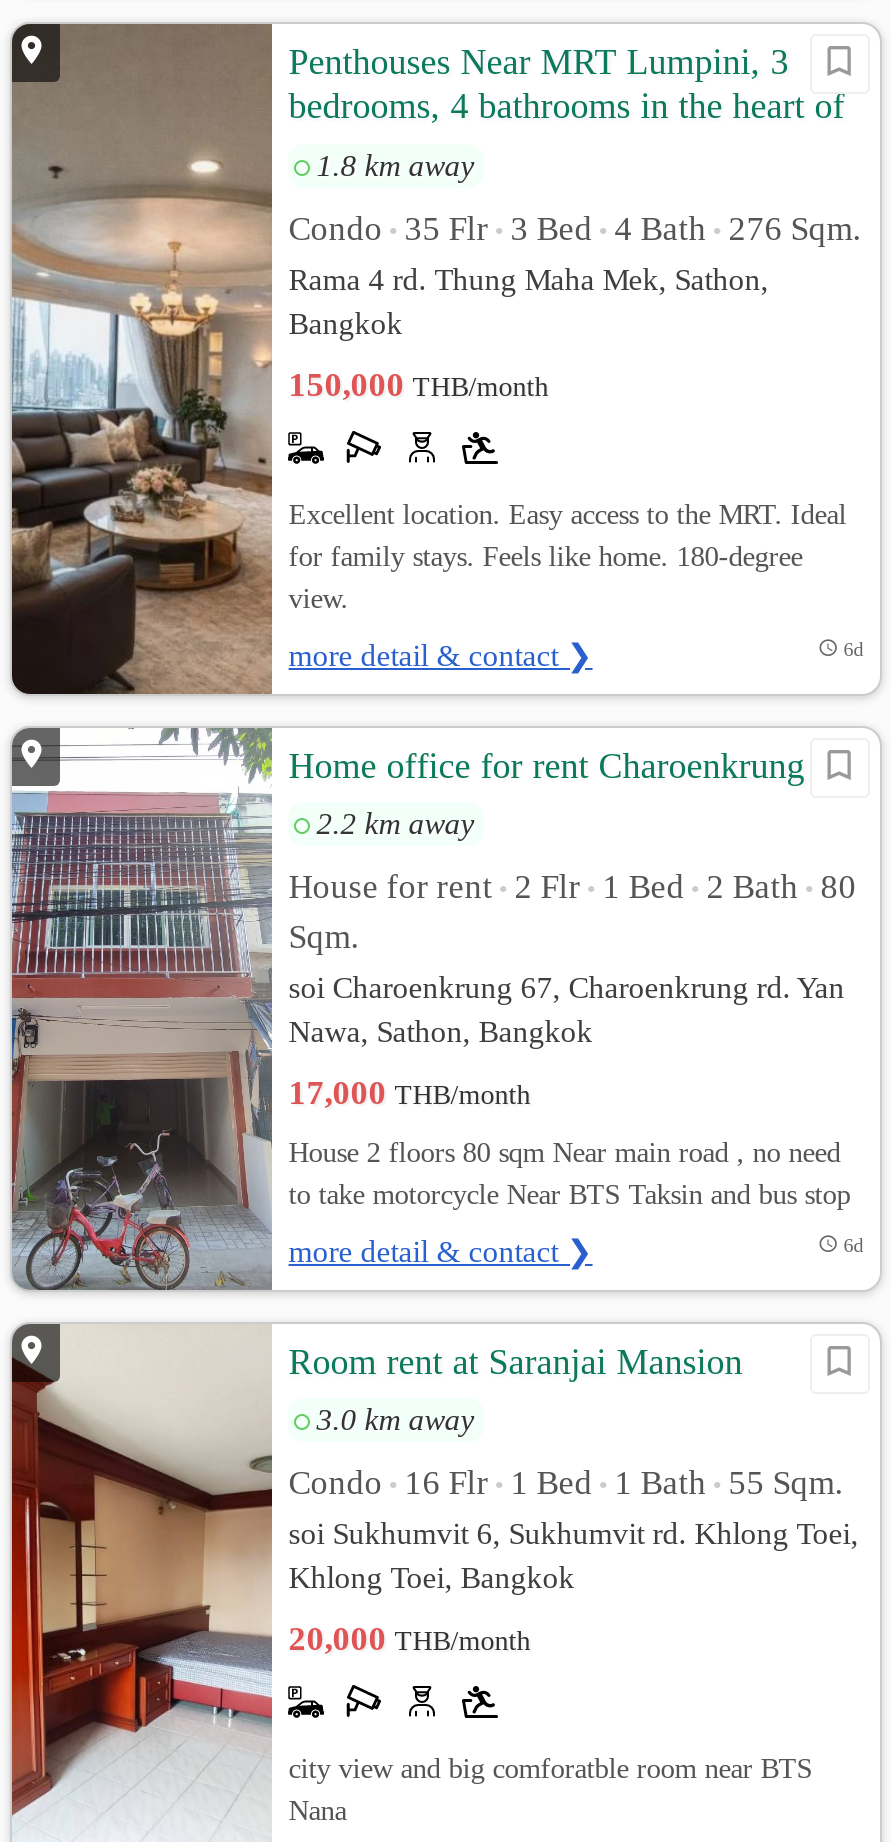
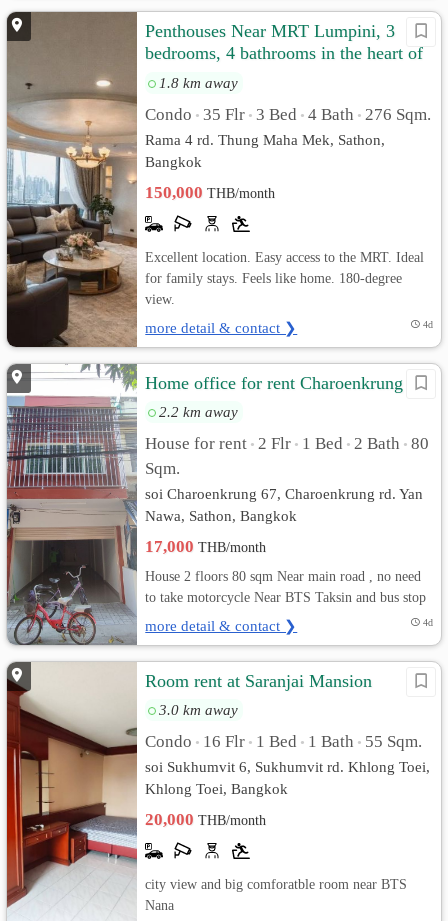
[843,638,863,660] 6d -> [423,319,433,330] 4d
[843,1234,863,1256] 6d -> [423,617,433,628] 4d

